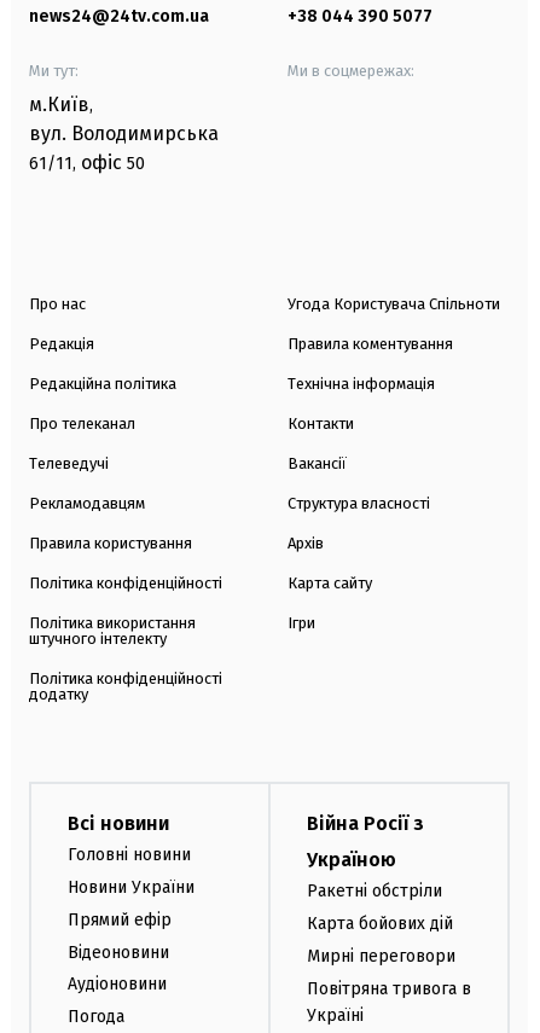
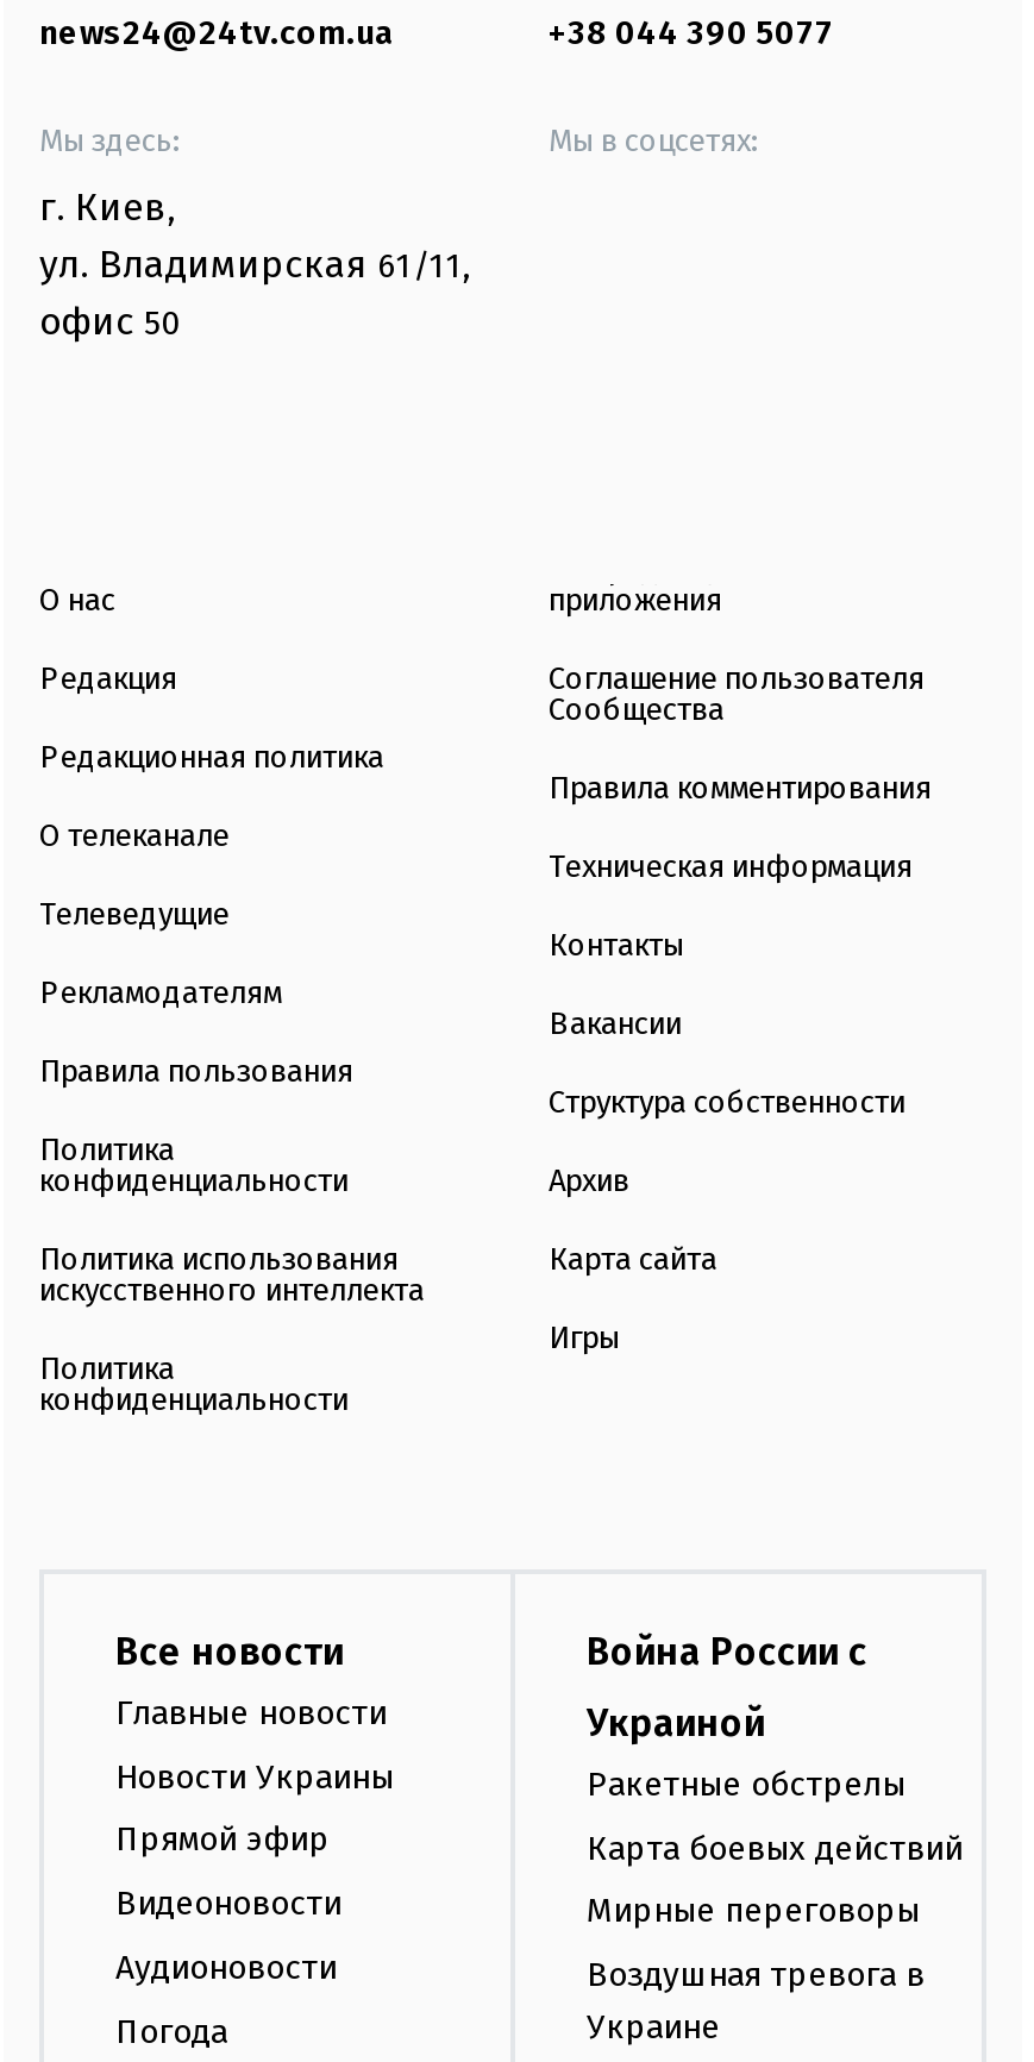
[29,62,219,174] Ми тут: | м.Київ, | вул. Володимирська | 61/11, офіс 50 -> [39,122,470,343] Мы здесь: | г. Киев, | ул. Владимирская 61/11, | офис 50
[288,62,414,80] Ми в соцмережах: -> [549,122,758,157] Мы в соцсетях:
[29,295,222,703] Про нас | Редакція | Редакційна політика | Про телеканал | Телеведучі | Рекламодавцям | Правила користування | Політика конфіденційності | Політика використання | штучного інтелекту | Політика конфіденційності | додатку -> [39,581,425,1416] О нас | Редакция | Редакционная политика | О телеканале | Телеведущие | Рекламодателям | Правила пользования | Политика | конфиденциальности | Политика использования | искусственного интеллекта | Политика | конфиденциальности
[288,295,500,632] Угода Користувача Спільноти | Правила коментування | Технічна інформація | Контакти | Вакансії | Структура власності | Архів | Карта сайту | Ігри -> [549,581,932,1354] приложения | Соглашение пользователя | Сообщества | Правила комментирования | Техническая информация | Контакты | Вакансии | Структура собственности | Архив | Карта сайта | Игры
[68,812,194,995] Всі новини | Головні новини | Новини України | Прямий ефір | Відеоновини | Аудіоновини -> [115,1628,394,1988] Все новости | Главные новости | Новости Украины | Прямой эфир | Видеоновости | Аудионовости
[307,812,424,835] Війна Росії з -> [587,1628,867,1673] Война России с
[307,848,442,901] Україною | Ракетні обстріли -> [587,1699,905,1804] Украиной | Ракетные обстрелы
[307,913,453,934] Карта бойових дій -> [587,1827,963,1868] Карта боевых действий
[307,946,455,966] Мирні переговори -> [587,1891,920,1932] Мирные переговоры
[307,978,471,1025] Повітряна тривога в | Україні -> [587,1955,925,2048] Воздушная тревога в | Украине

